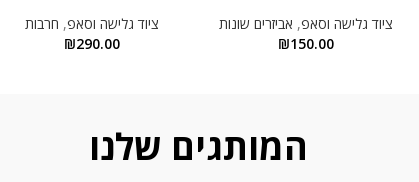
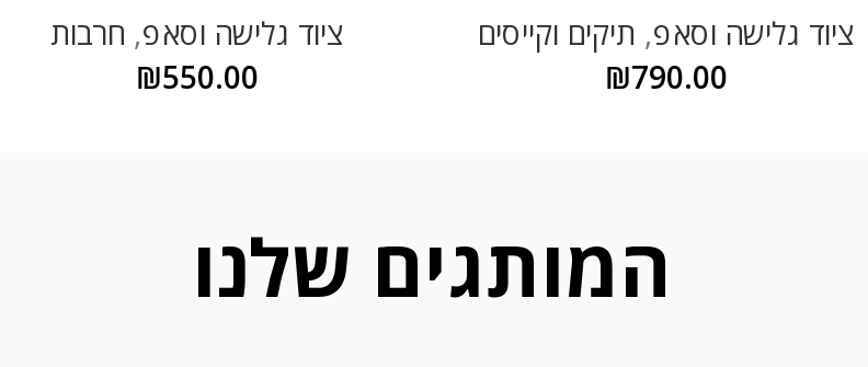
[219,14,393,53] ציוד גלישה וסאפ, אביזרים שונות | ₪150.00 -> [478,12,855,98] ציוד גלישה וסאפ, תיקים וקייסים | ₪790.00
[64,34,120,53] ₪290.00 -> [136,56,259,98] ₪550.00

